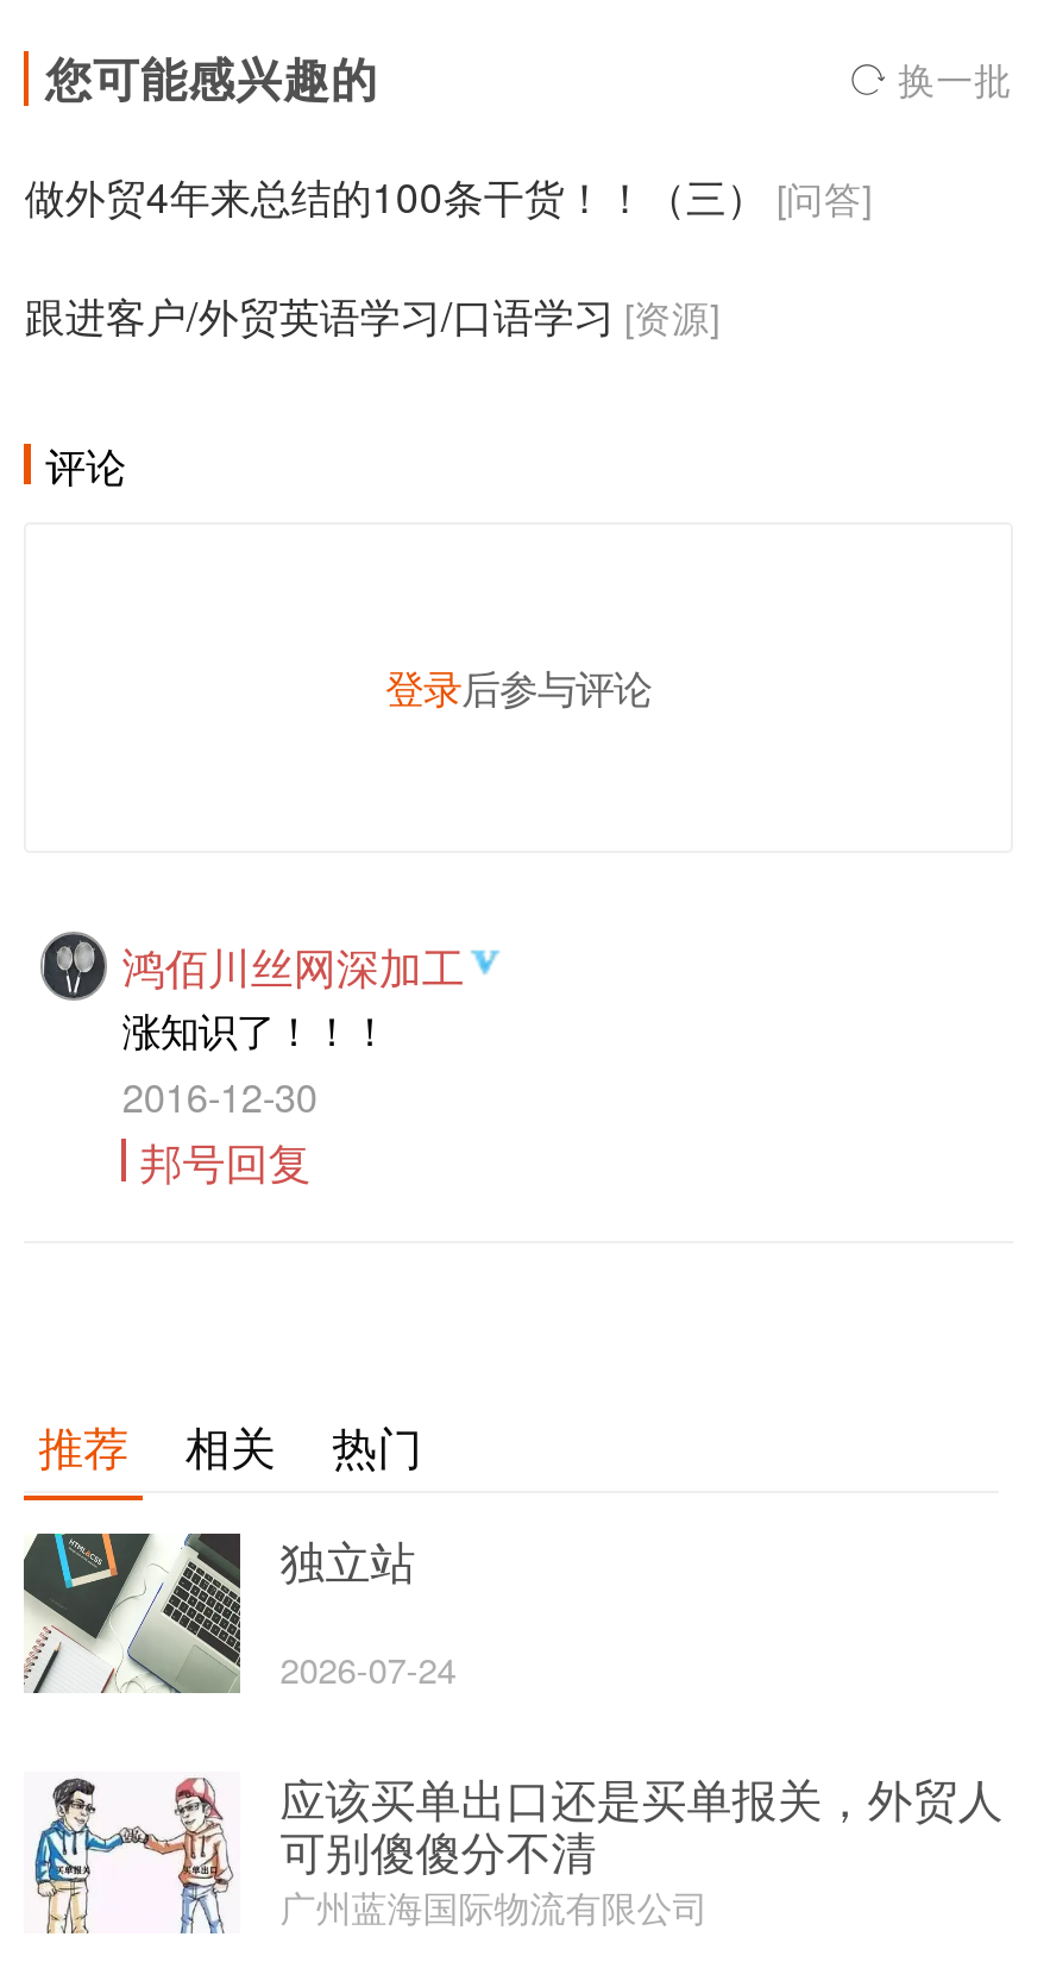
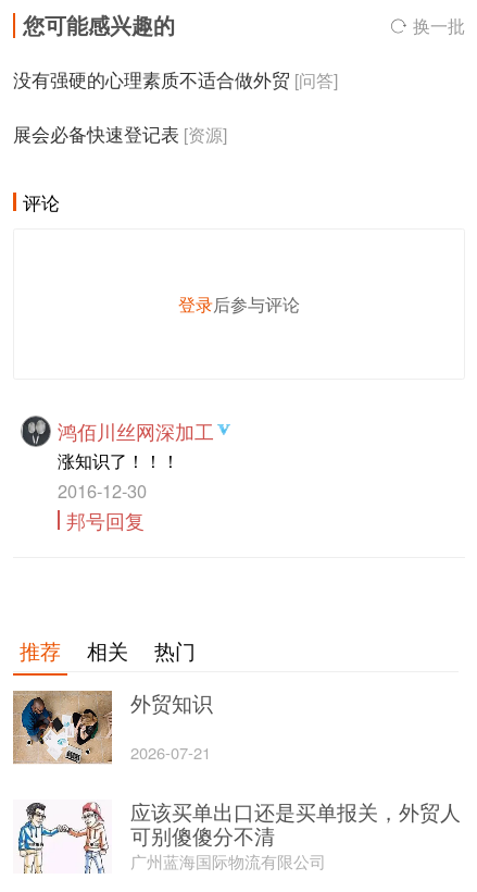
[25,164,872,224] 做外贸4年来总结的100条干货！！（三） [问答] -> [13,65,338,92] 没有强硬的心理素质不适合做外贸 [问答]
[25,285,719,344] 跟进客户/外贸英语学习/口语学习 [资源] -> [13,120,228,147] 展会必备快速登记表 [资源]
[21,1526,416,1695] [image] | 独立站 -> [12,687,213,765] [image] | 外贸知识
[280,1644,456,1694] 2026-07-24 -> [130,741,211,764] 2026-07-21

